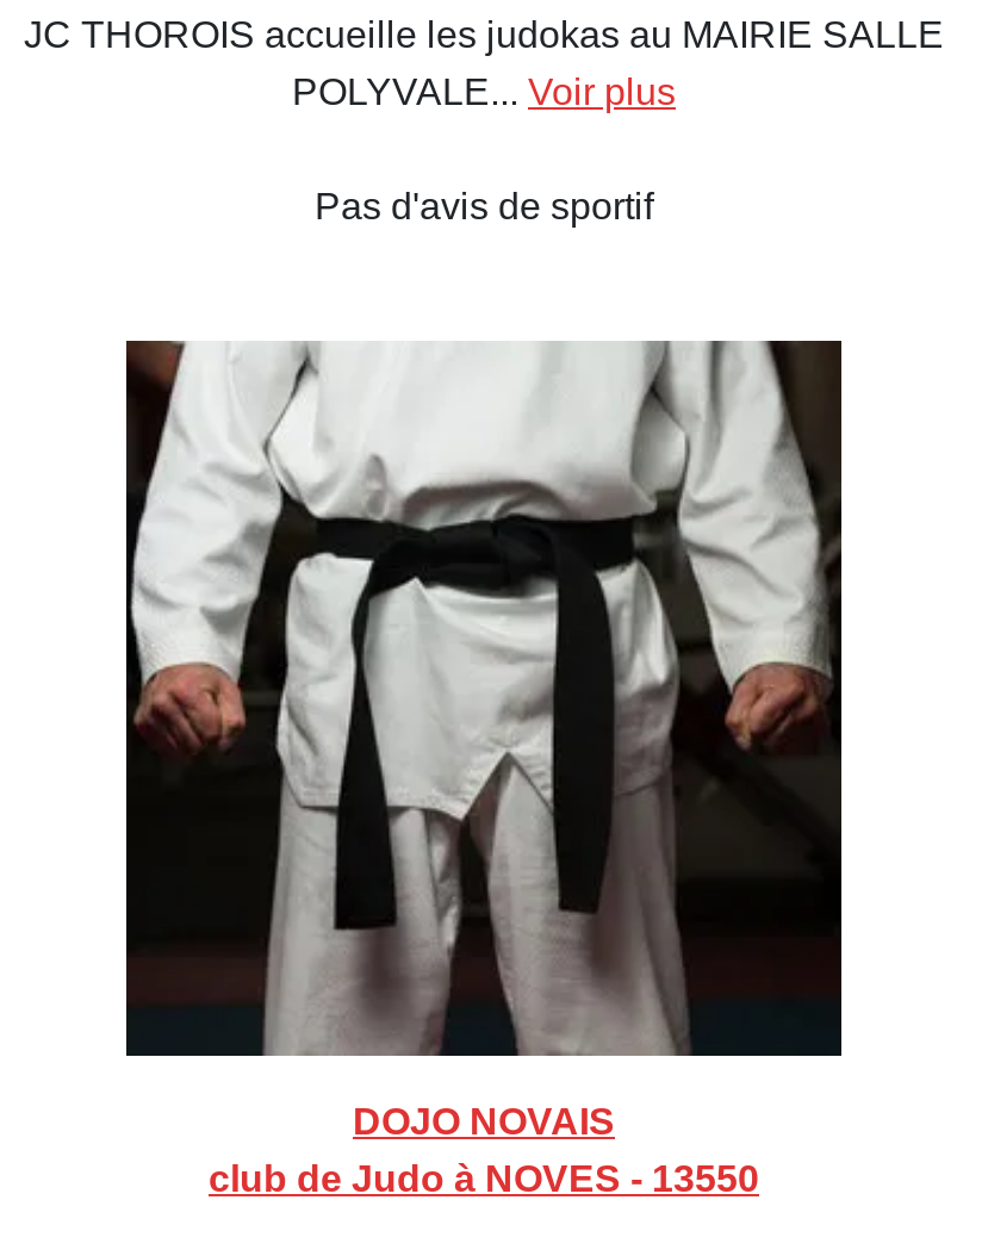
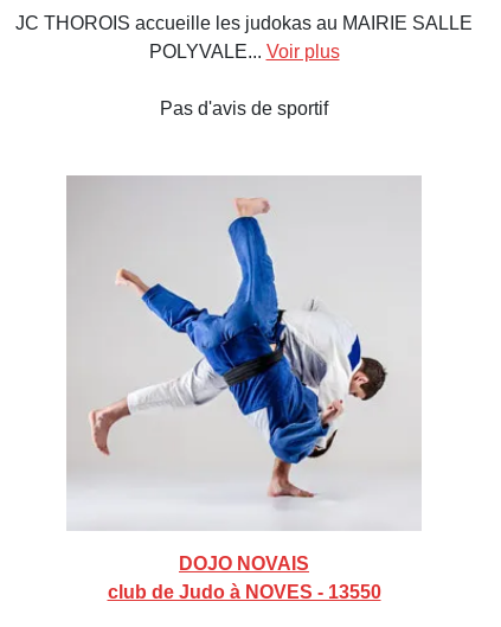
[124,338,844,1058] [image] -> [66,175,422,531] [image]

